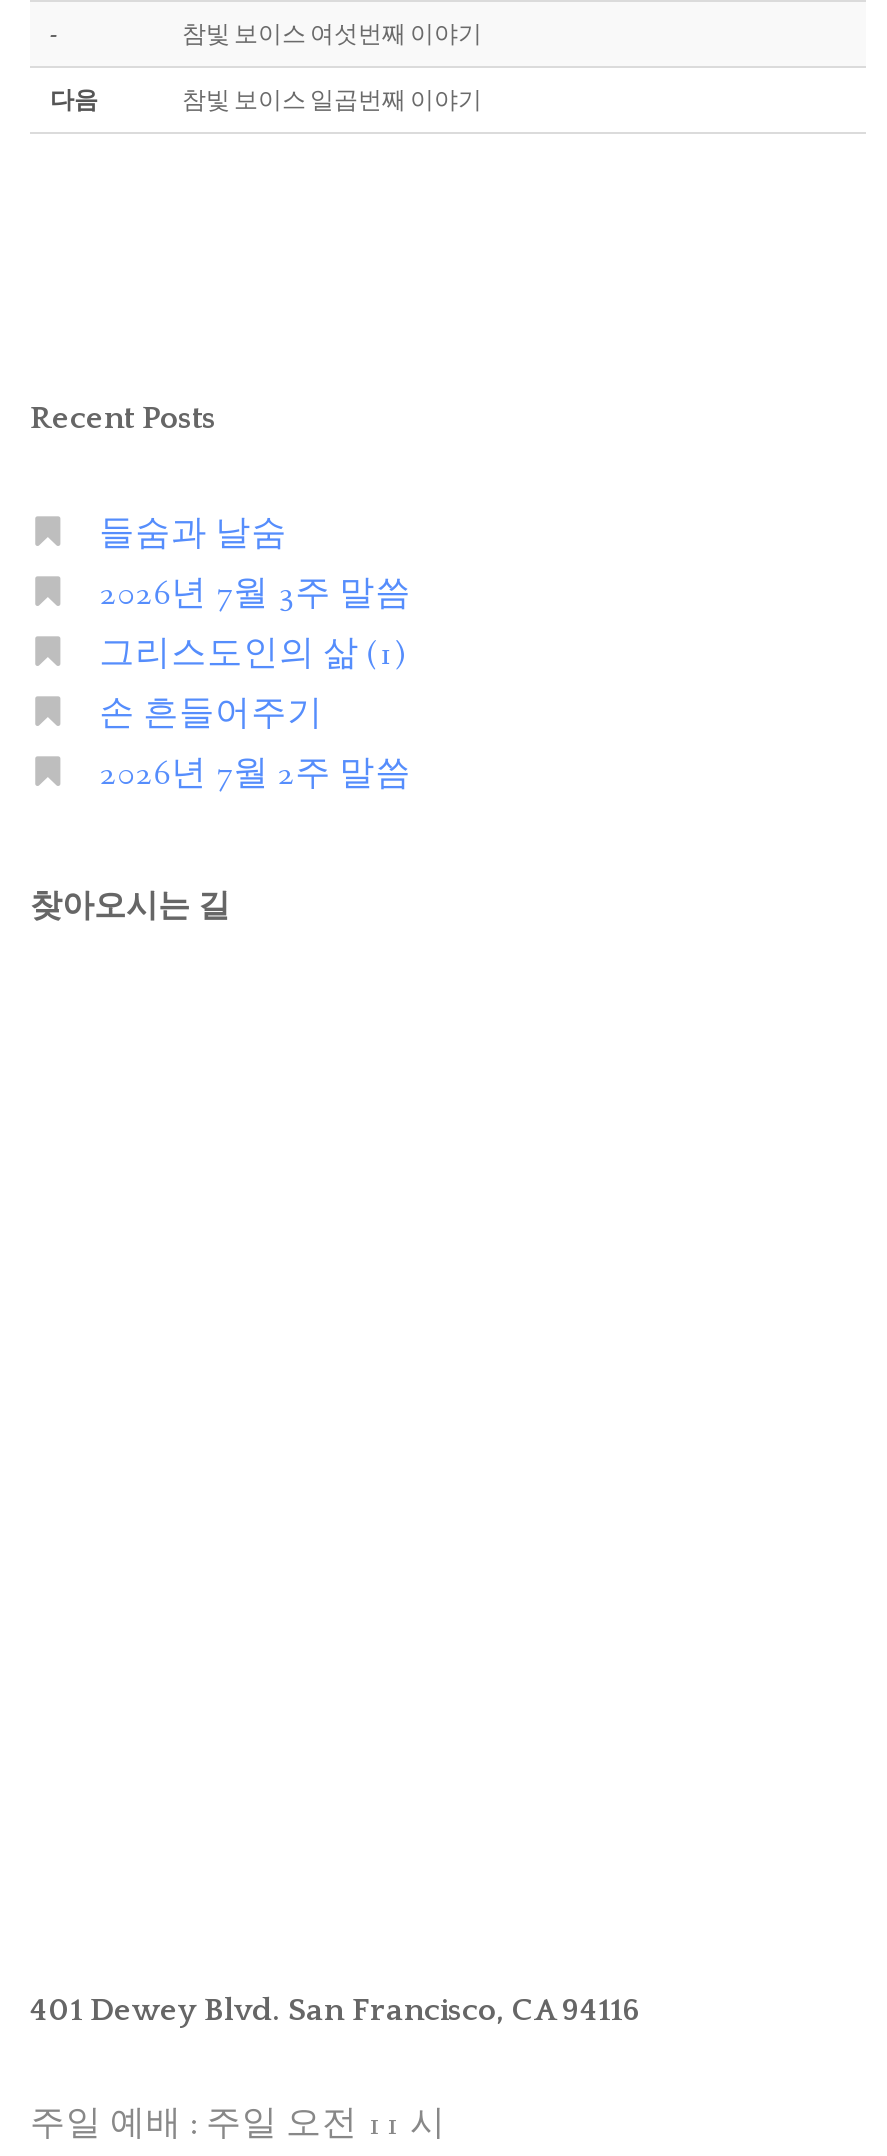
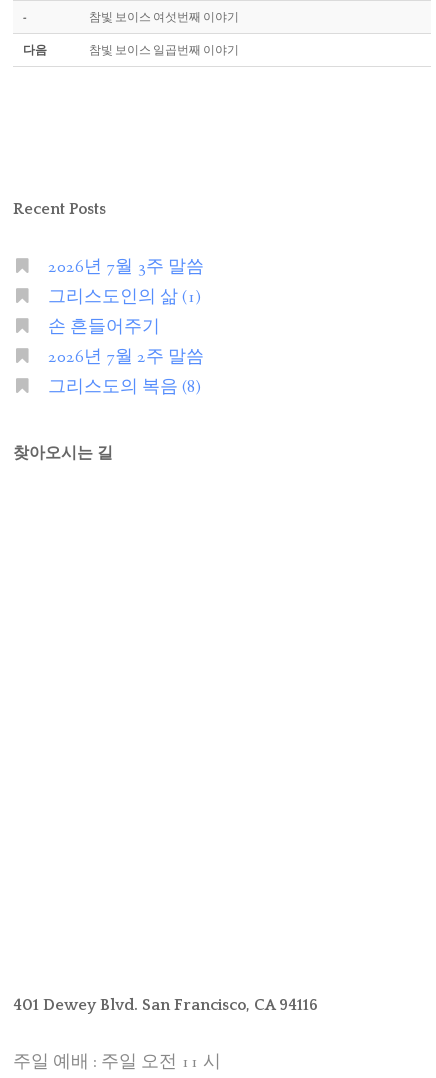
[99,513,287,559] 들숨과 날숨 -> none
moved [99,573,411,799] -> [48,256,204,369]: 2026년 7월 3주 말씀 | 그리스도인의 삶 (1) | 손 흔들어주기 | 2026년 7월 2주 말씀
none -> [48,376,201,399] 그리스도의 복음 (8)

